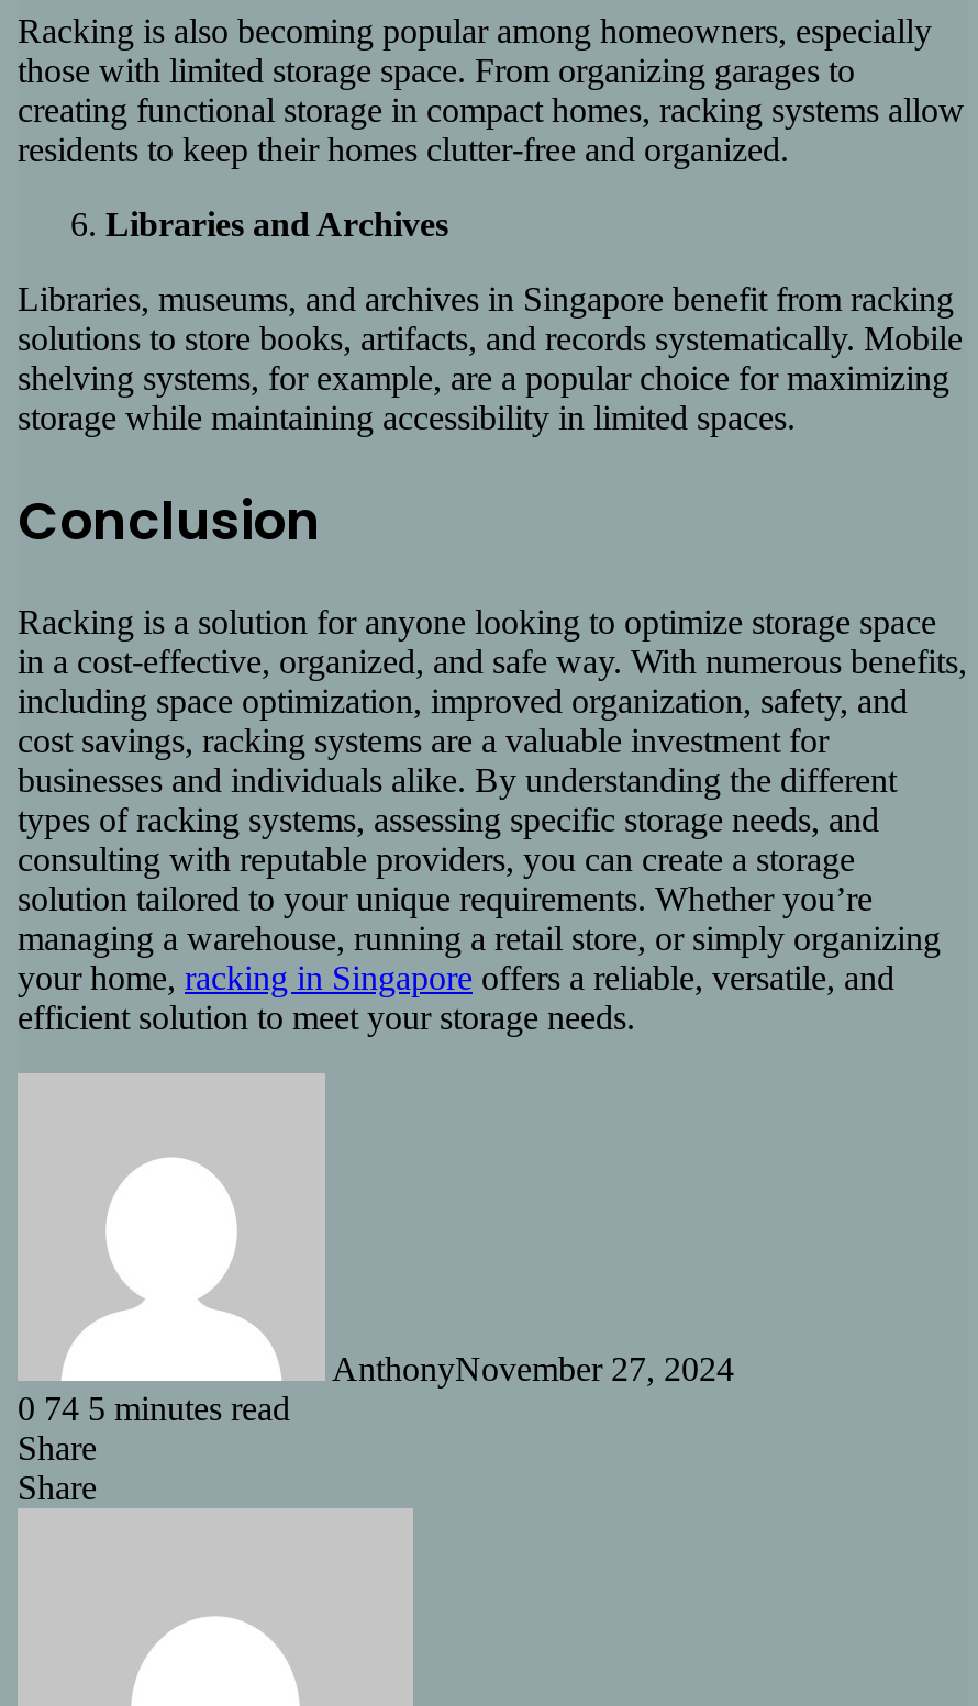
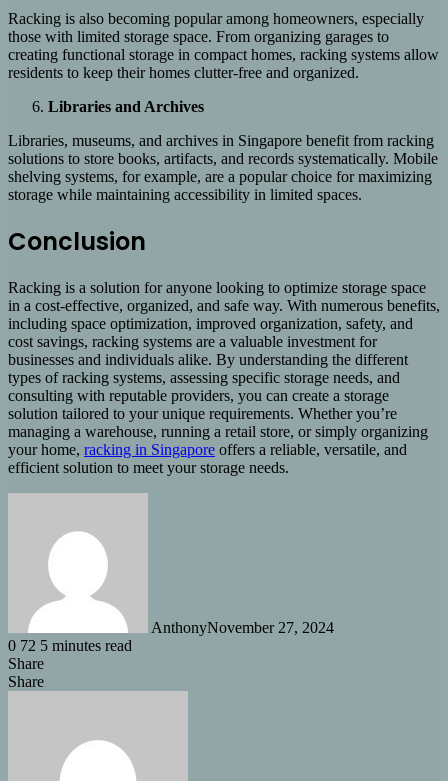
[18,1389,290,1426] 0 74 5 minutes read -> [8,637,132,654] 0 72 5 minutes read

